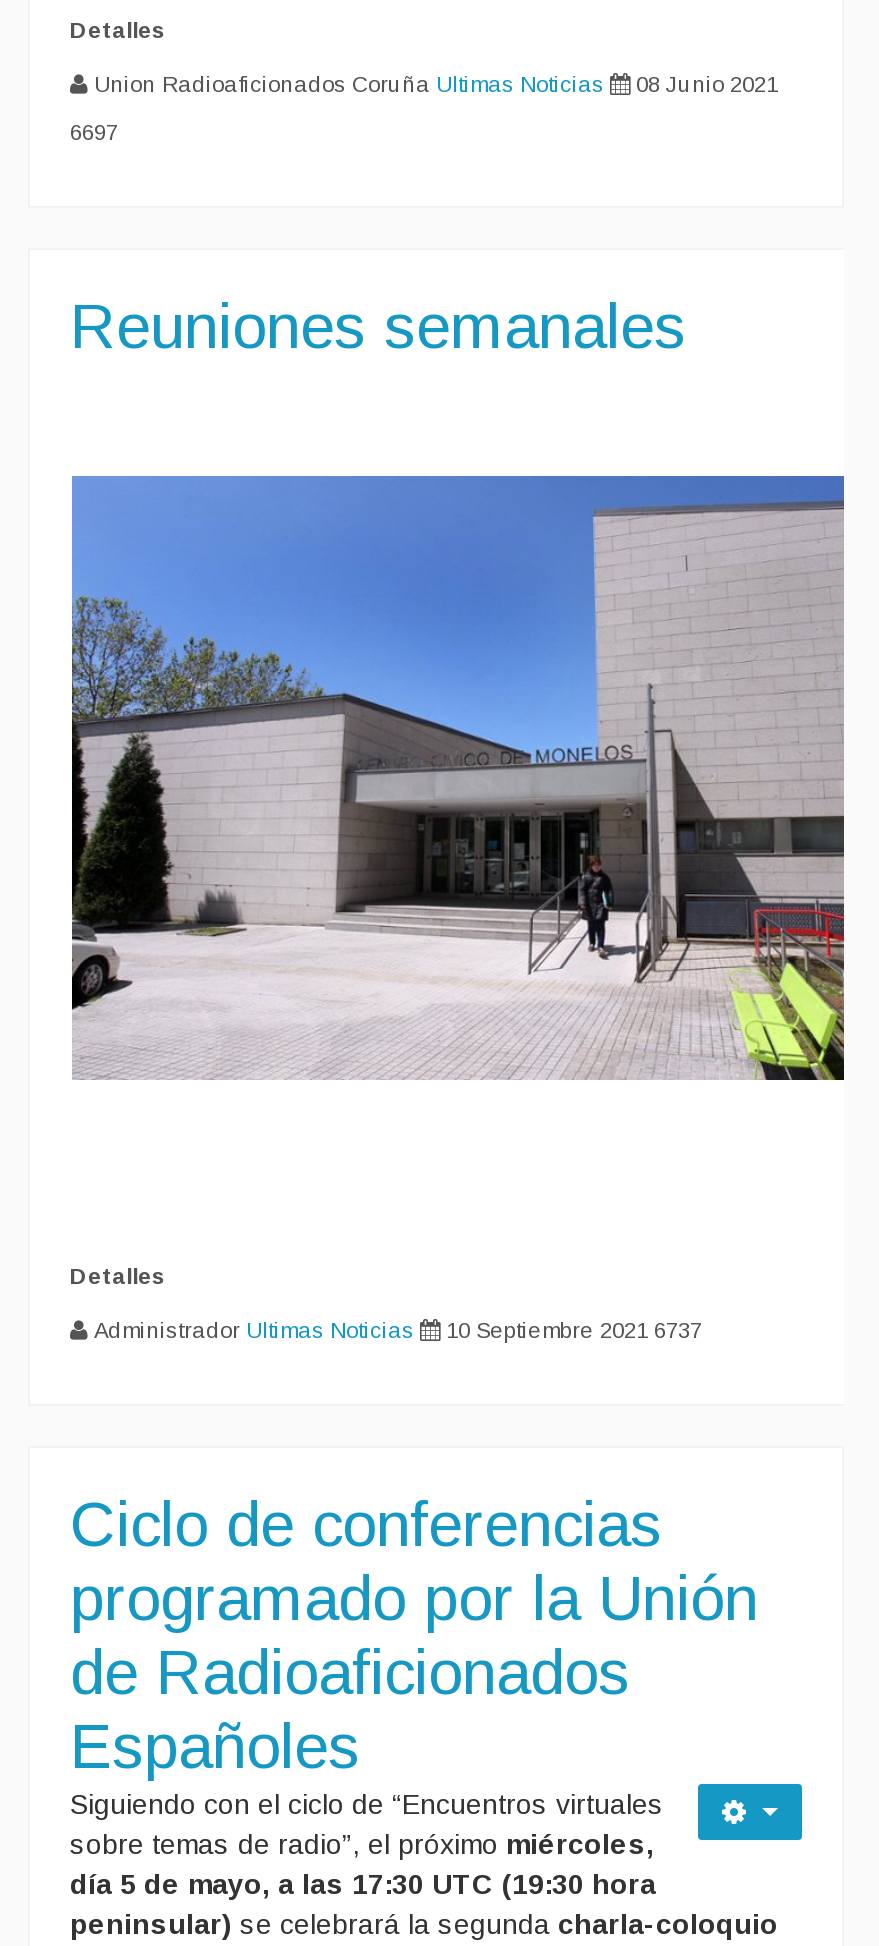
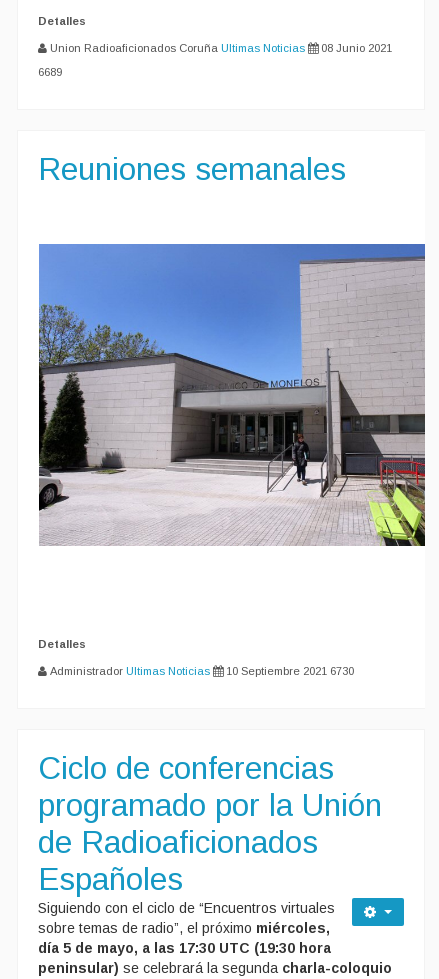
[70,120,118,144] 6697 -> [38,66,62,78] 6689
[94,1317,702,1341] Administrador Ultimas Noticias 10 Septiembre 2021 6737 -> [50,665,354,677] Administrador Ultimas Noticias 10 Septiembre 2021 6730

